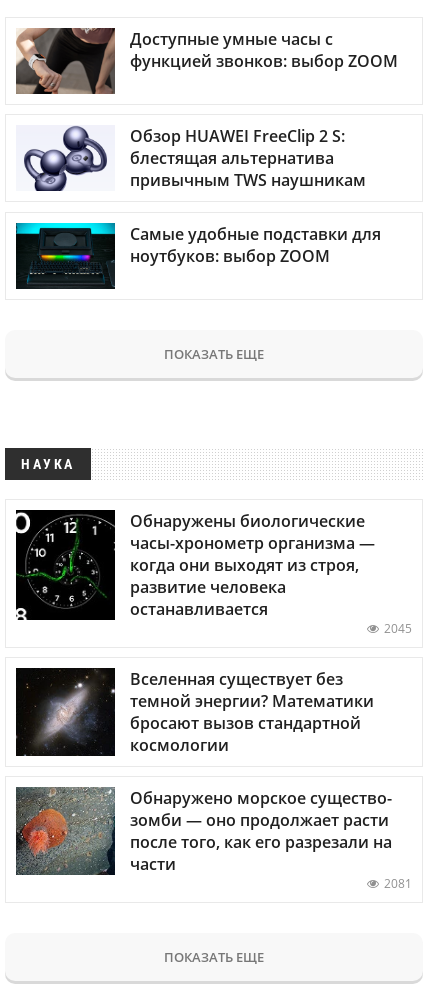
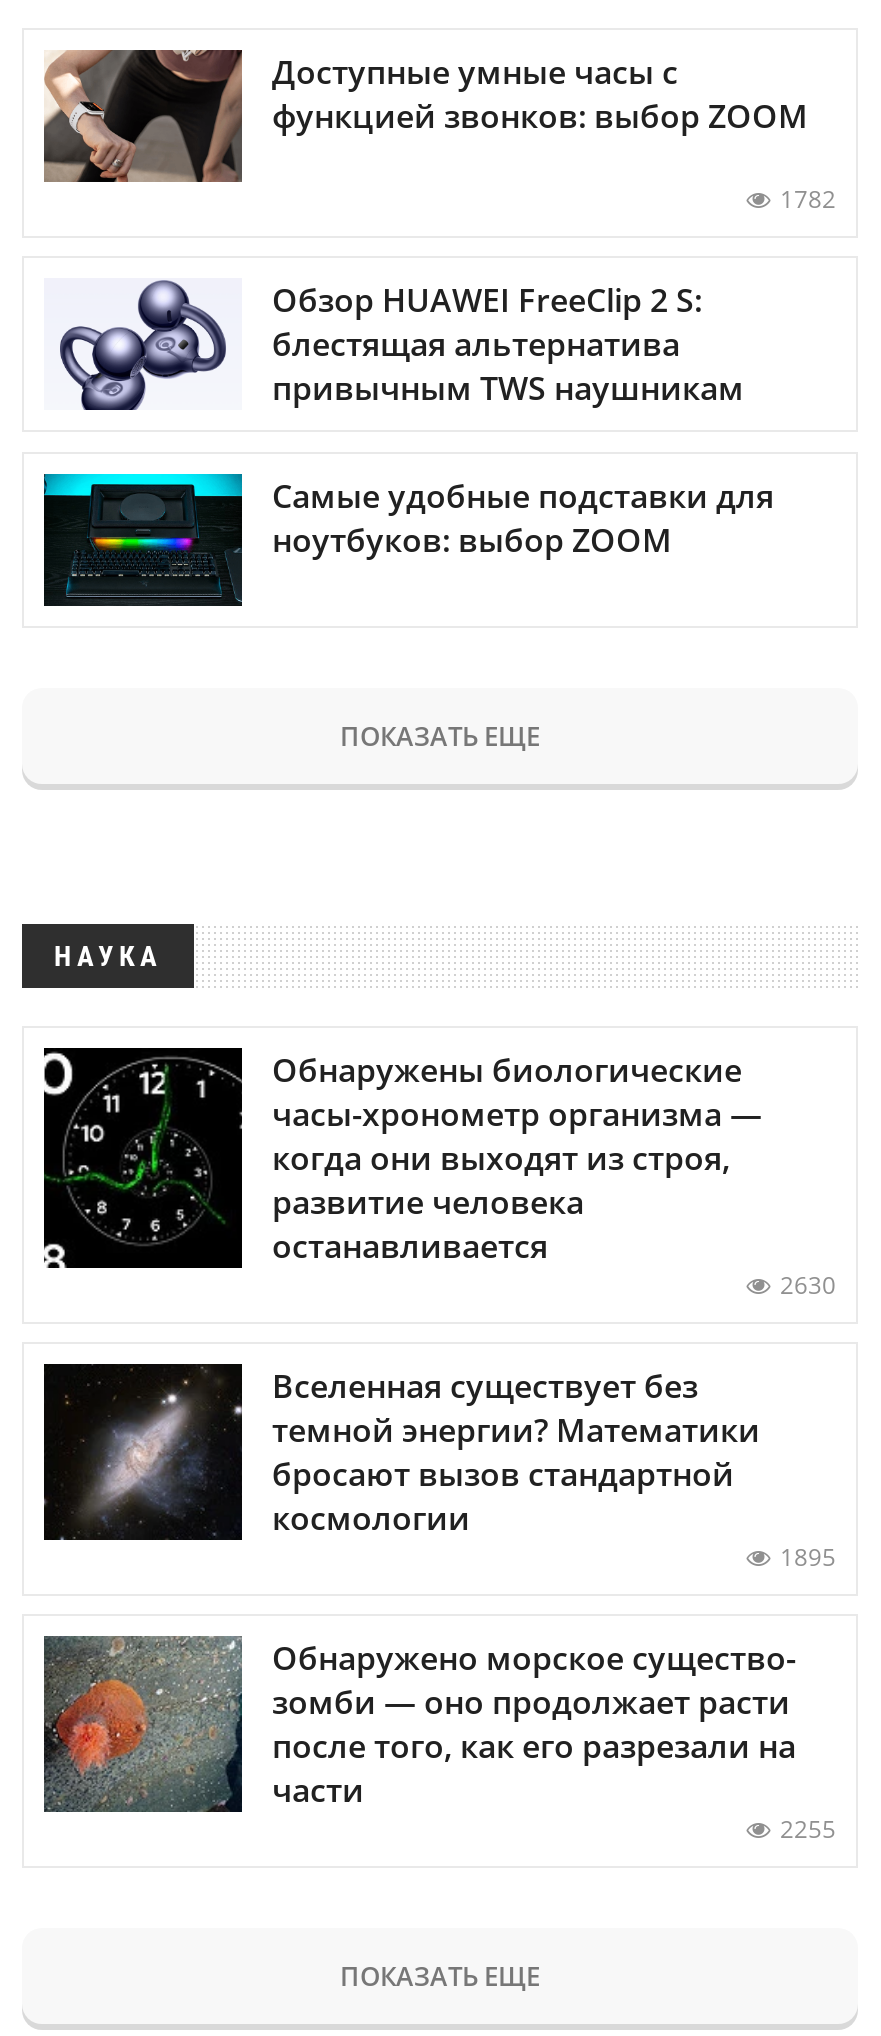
none -> [780,182,836,216] 1782
[384,620,412,637] 2045 -> [780,1267,836,1301] 2630
none -> [780,1540,836,1574] 1895
[384,875,412,892] 2081 -> [780,1812,836,1846] 2255

